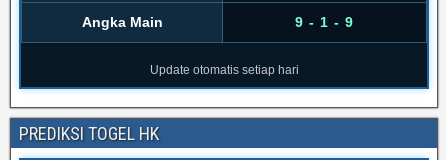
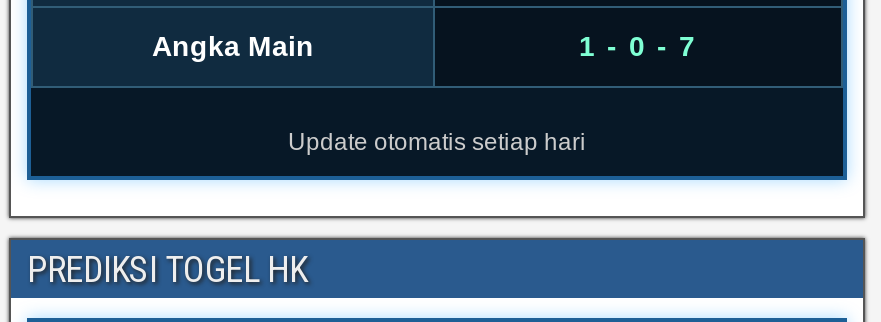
[295,14,354,30] 9 - 1 - 9 -> [579,30,697,62] 1 - 0 - 7

